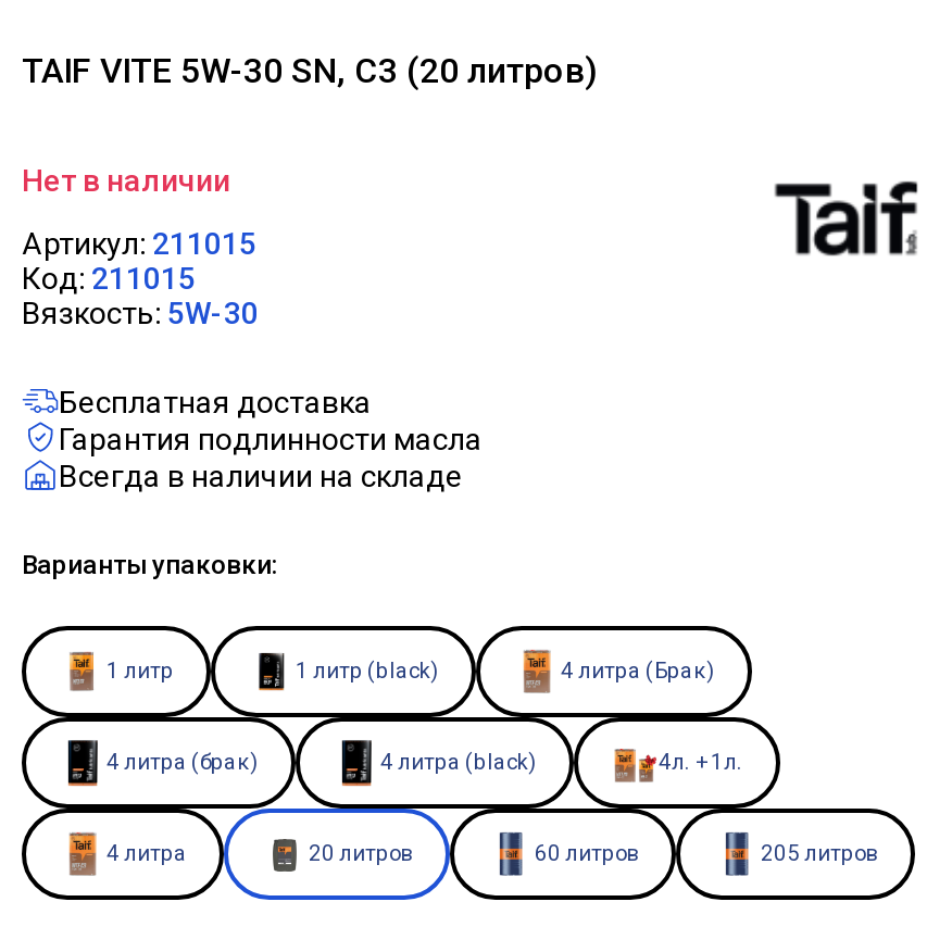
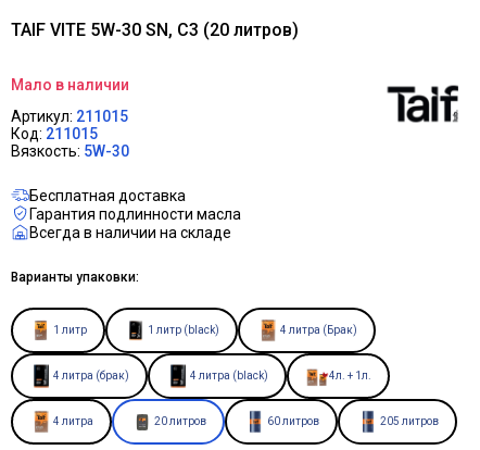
[22,163,230,198] Нет в наличии -> [11,76,129,94] Мало в наличии

